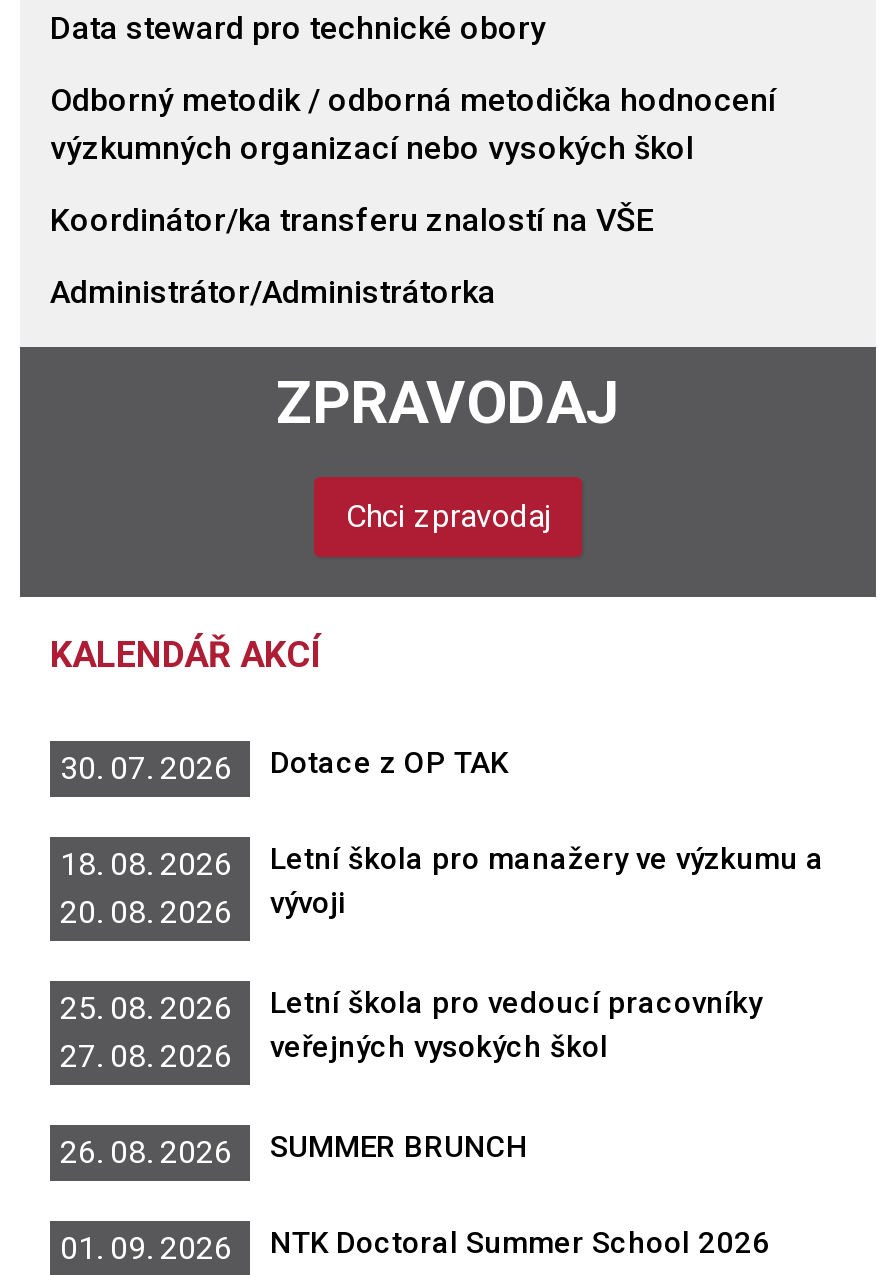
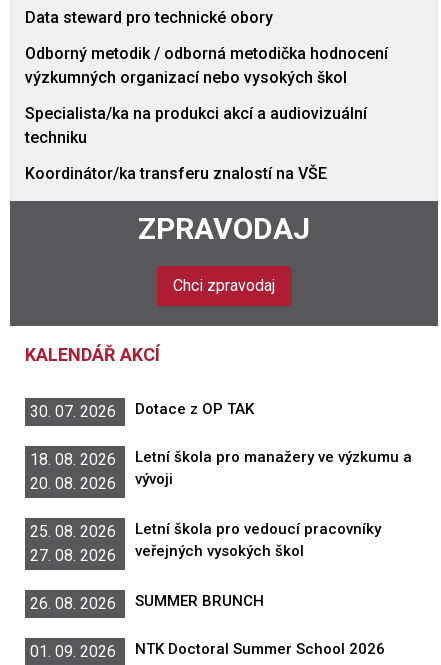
none -> [25,104,367,147] Specialista/ka na produkci akcí a audiovizuální | techniku
moved [50,202,654,240] -> [25,164,327,183]: Koordinátor/ka transferu znalostí na VŠE
[50,274,496,312] Administrátor/Administrátorka -> none

